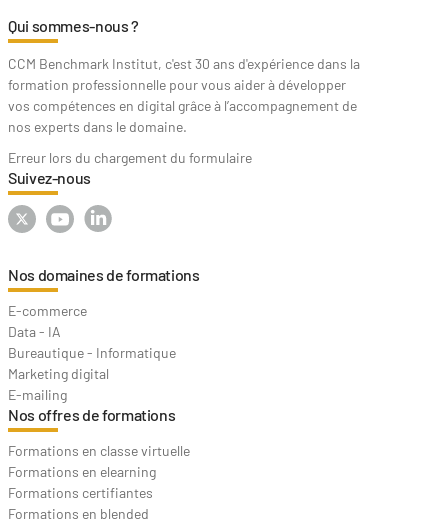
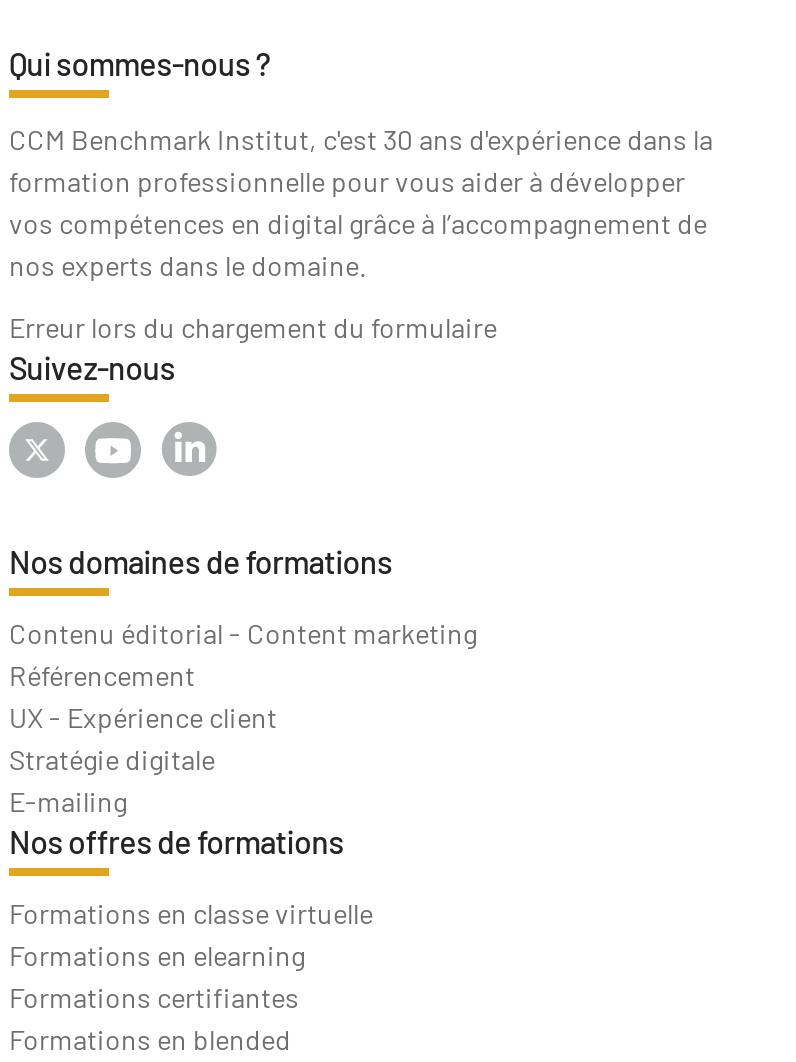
[8,302,176,382] E-commerce | Data - IA | Bureautique - Informatique | Marketing digital -> [9,617,477,777] Contenu éditorial - Content marketing | Référencement | UX - Expérience client | Stratégie digitale

